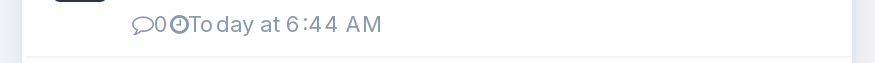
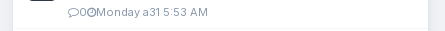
[154,10,382,38] 0 Today at 6:44 AM -> [79,5,208,19] 0 Monday a31 5:53 AM

